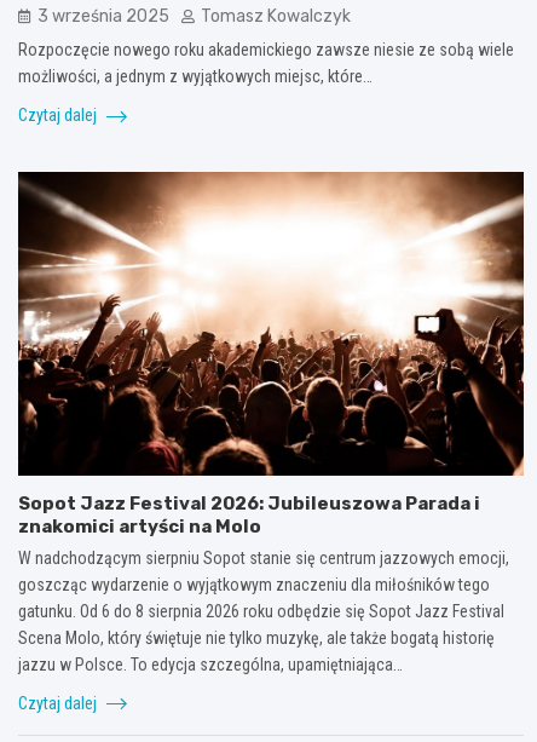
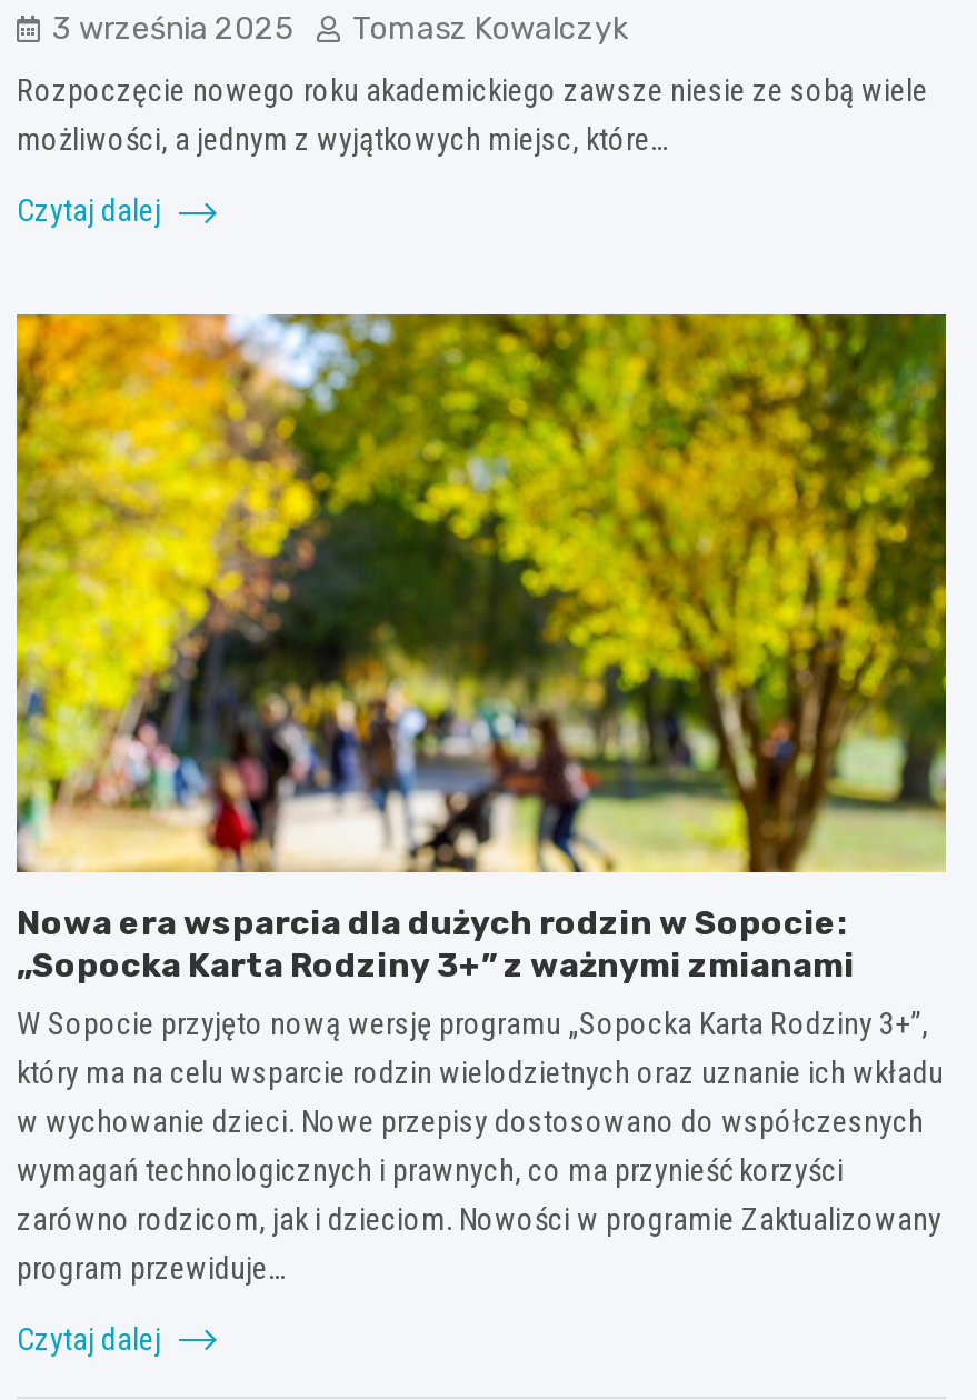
[17,171,525,537] [image] | Sopot Jazz Festival 2026: Jubileuszowa Parada i | znakomici artyści na Molo -> [14,312,948,984] [image] | Nowa era wsparcia dla dużych rodzin w Sopocie: | „Sopocka Karta Rodziny 3+” z ważnymi zmianami
[18,548,509,674] W nadchodzącym sierpniu Sopot stanie się centrum jazzowych emocji, | goszcząc wydarzenie o wyjątkowym znaczeniu dla miłośników tego | gatunku. Od 6 do 8 sierpnia 2026 roku odbędzie się Sopot Jazz Festival | Scena Molo, który świętuje nie tylko muzykę, ale także bogatą historię | jazzu w Polsce. To edycja szczególna, upamiętniająca… -> [17,1004,944,1284] W Sopocie przyjęto nową wersję programu „Sopocka Karta Rodziny 3+”, | który ma na celu wsparcie rodzin wielodzietnych oraz uznanie ich wkładu | w wychowanie dzieci. Nowe przepisy dostosowano do współczesnych | wymagań technologicznych i prawnych, co ma przynieść korzyści | zarówno rodzicom, jak i dzieciom. Nowości w programie Zaktualizowany | program przewiduje…

